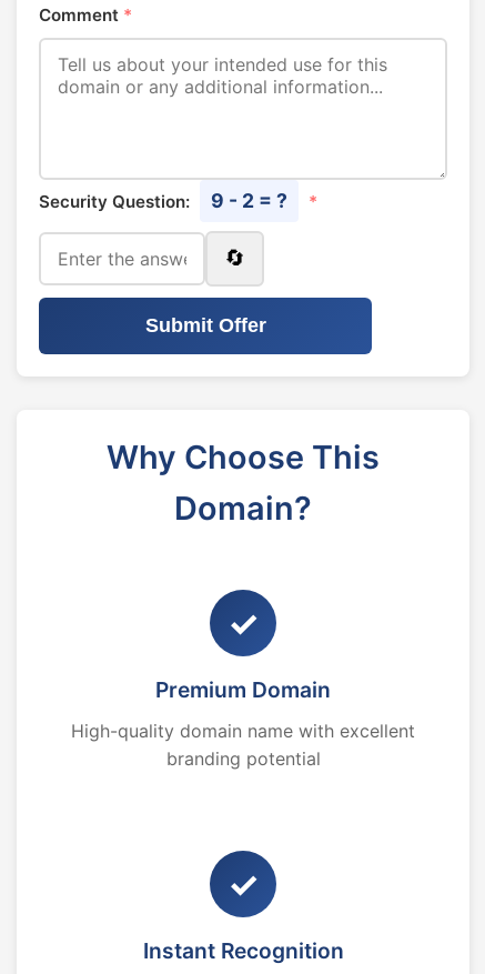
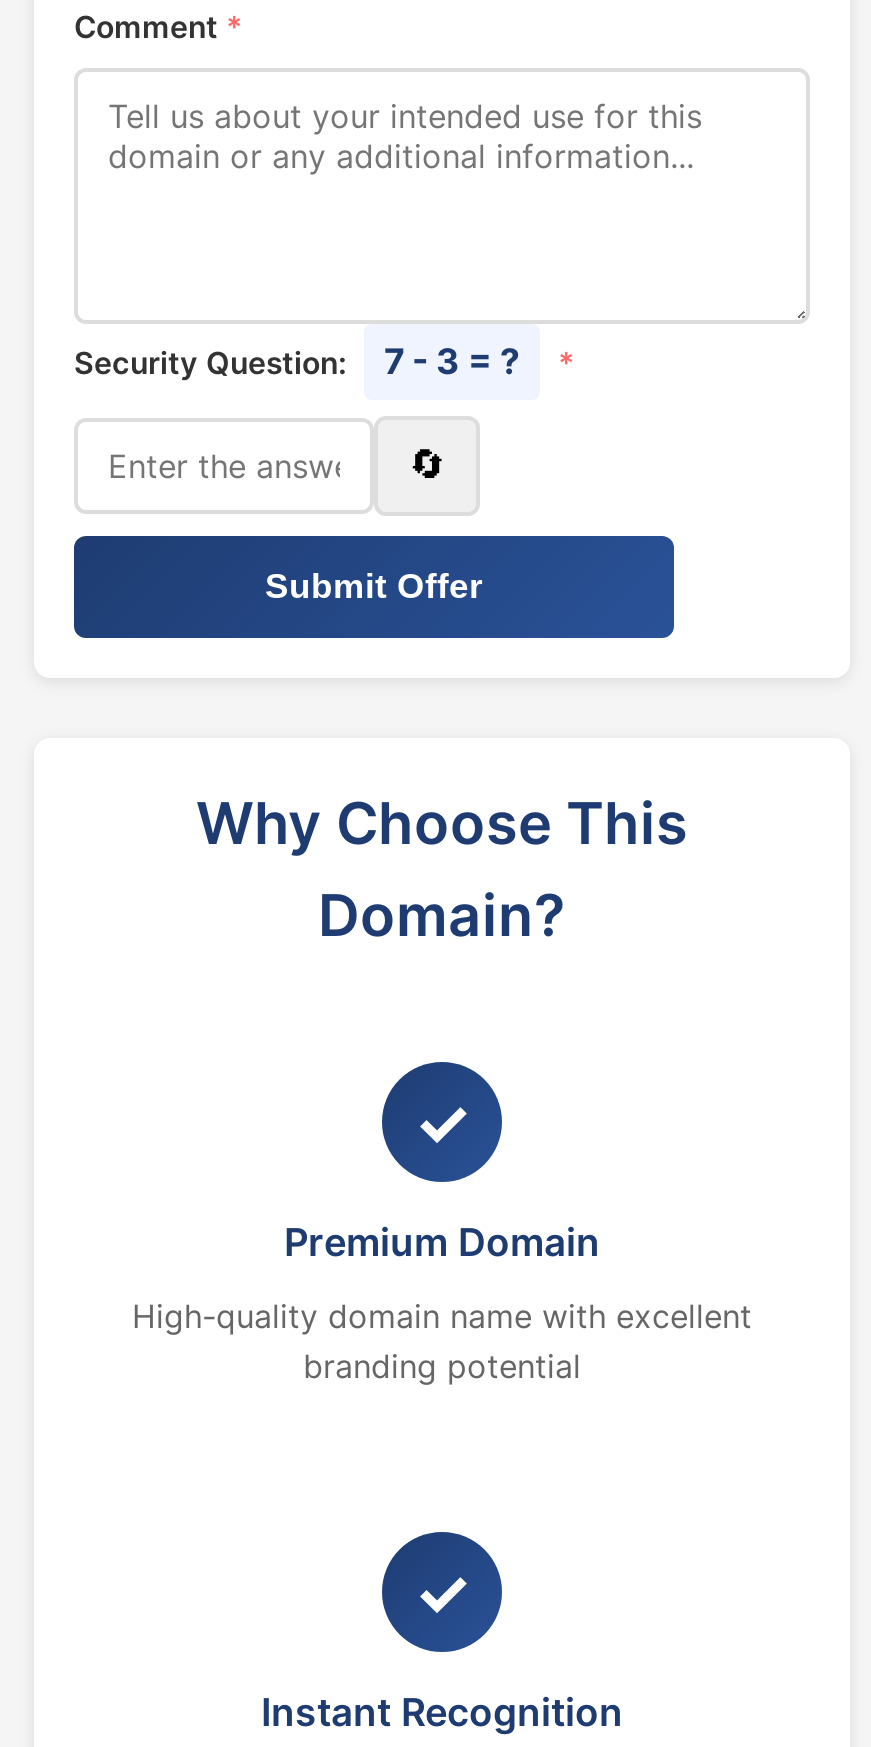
[211,189,287,212] 9 - 2 = ? -> [384,340,520,382] 7 - 3 = ?

